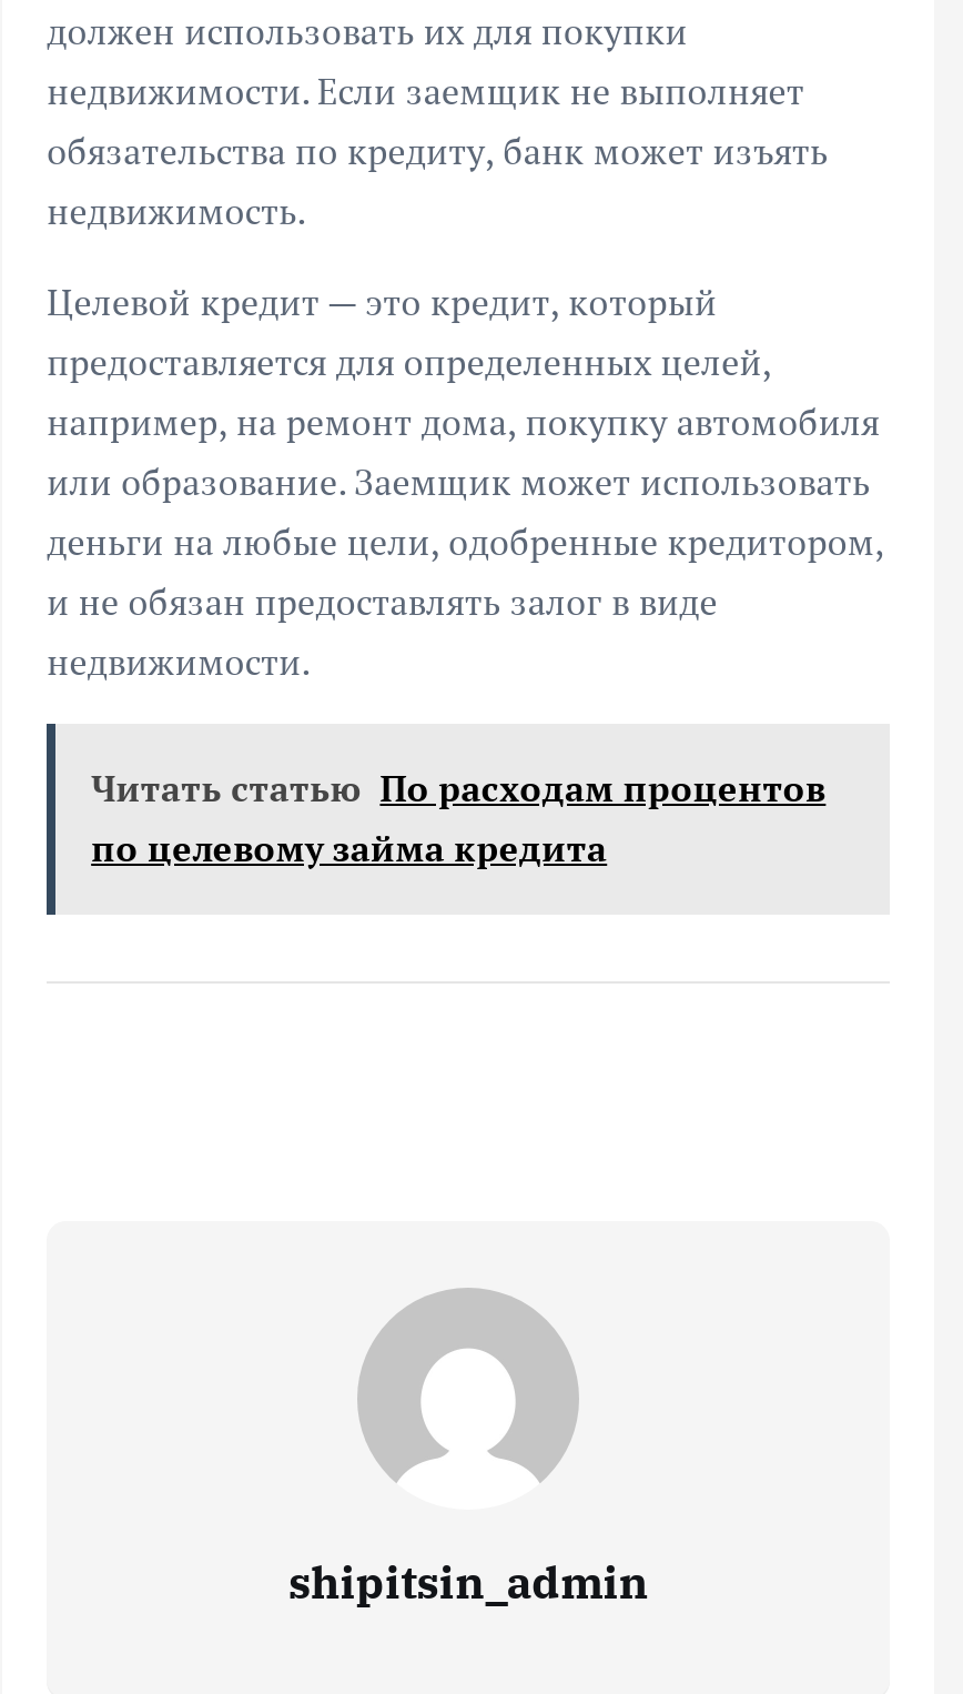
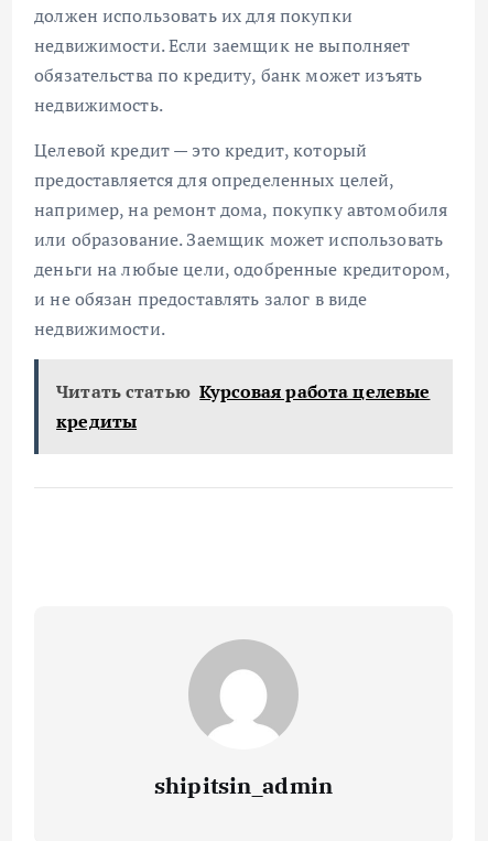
[91,764,826,872] Читать статью По расходам процентов | по целевому займа кредита -> [56,379,430,433] Читать статью Курсовая работа целевые | кредиты

